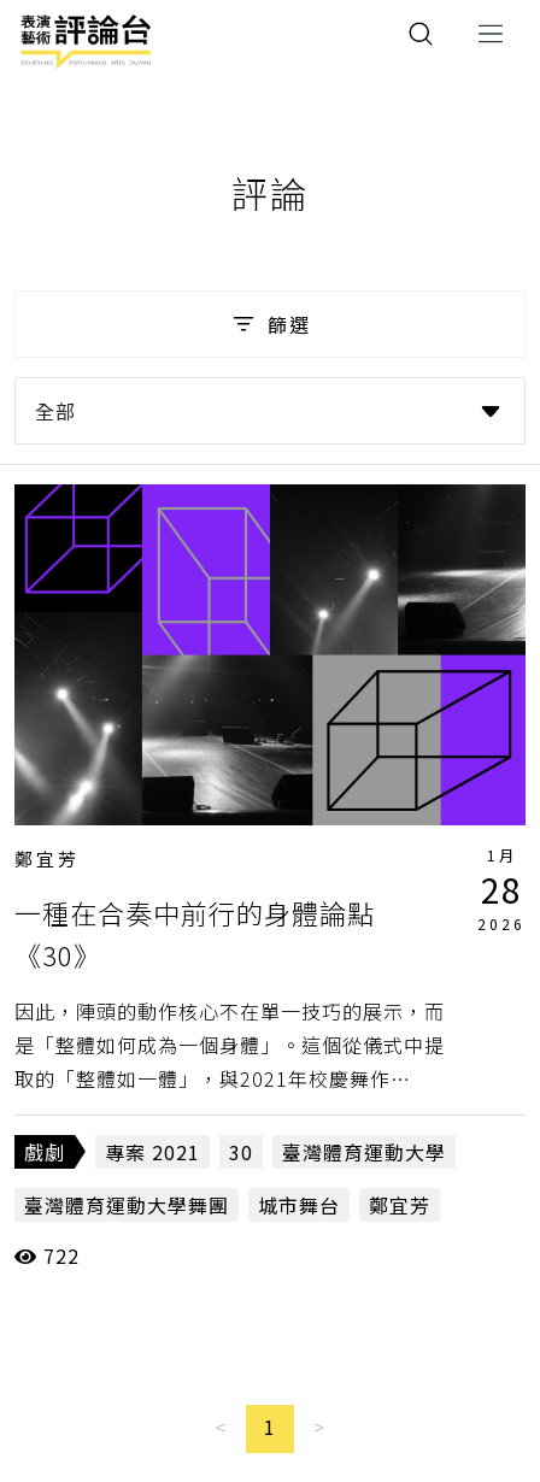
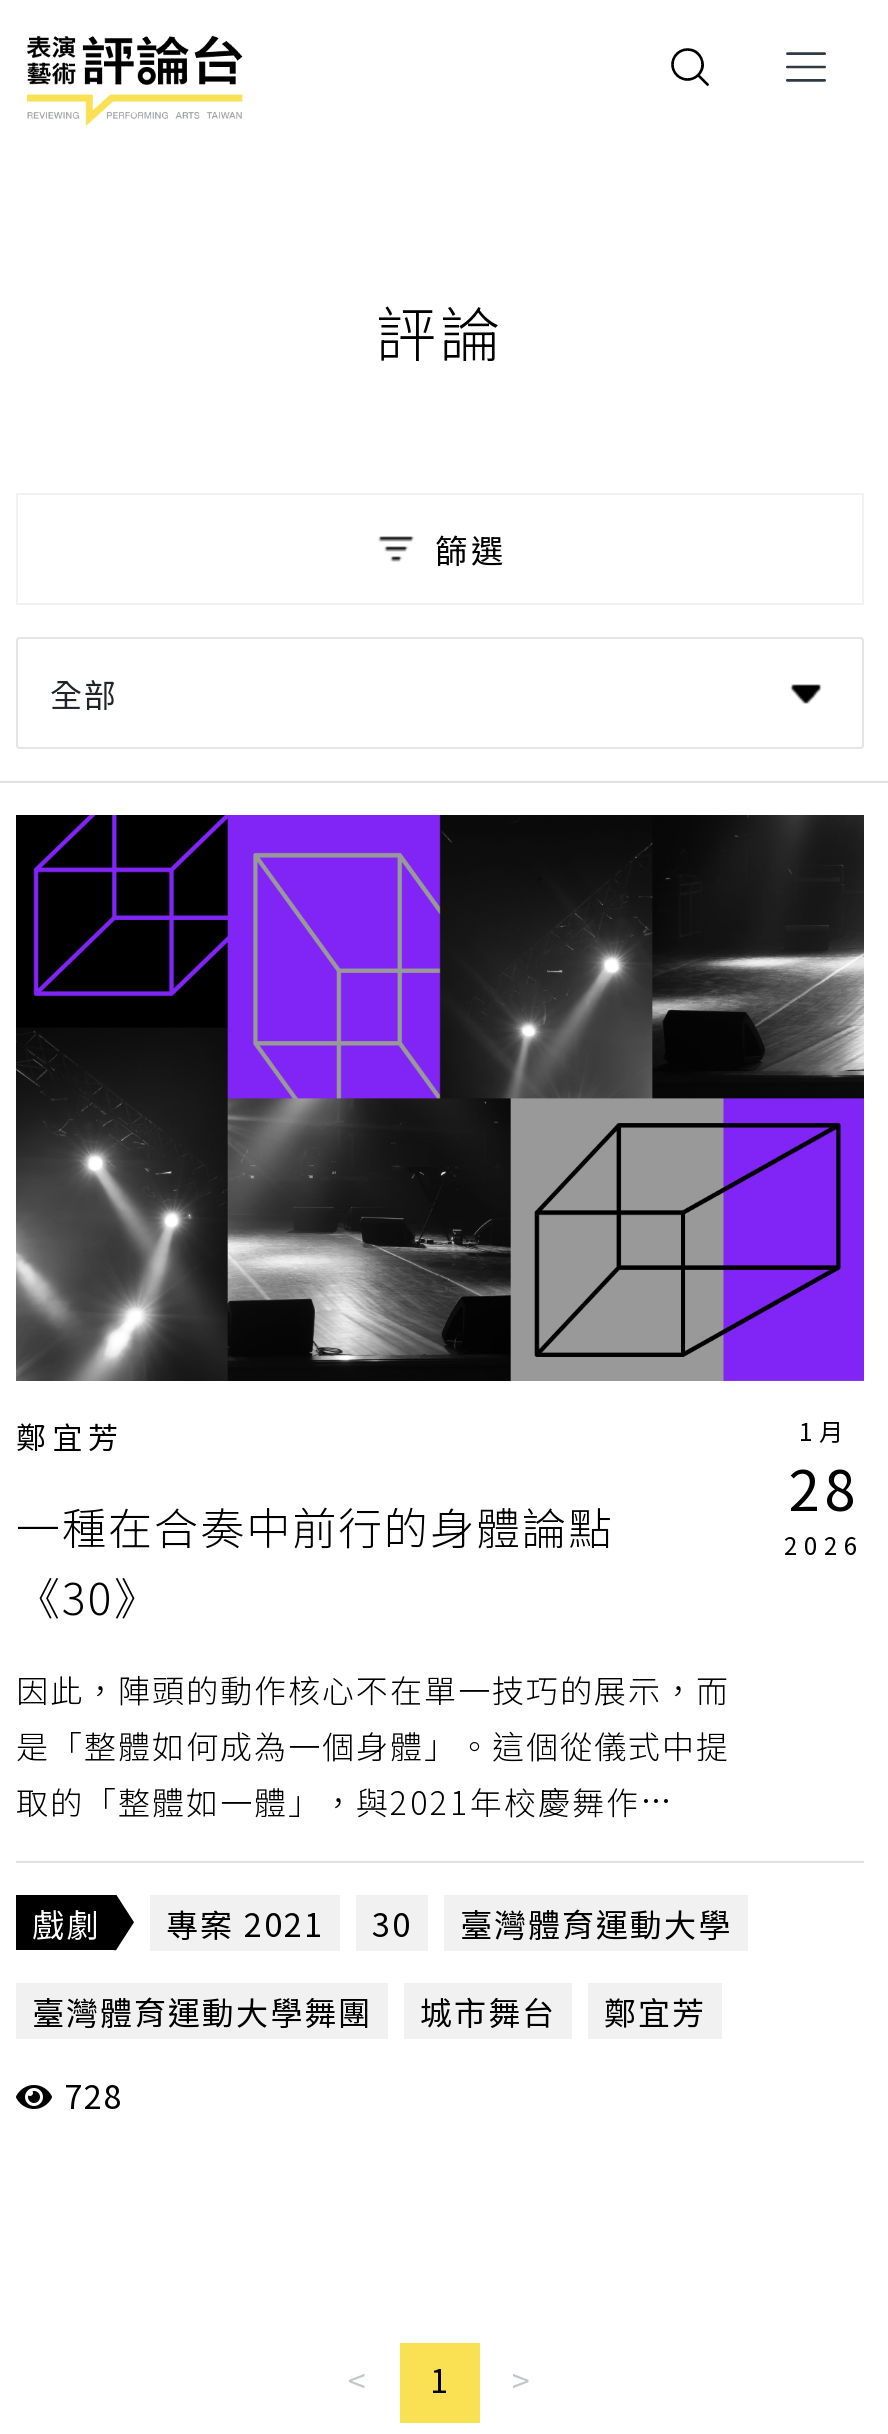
[43,1241,80,1269] 722 -> [64,2070,124,2118] 728

